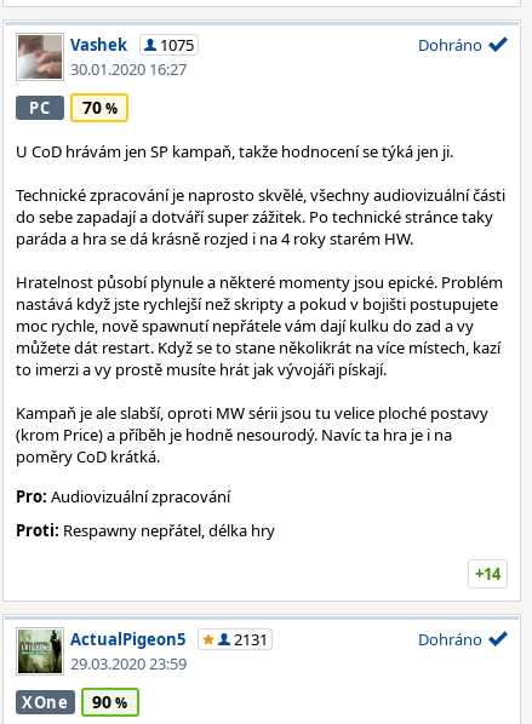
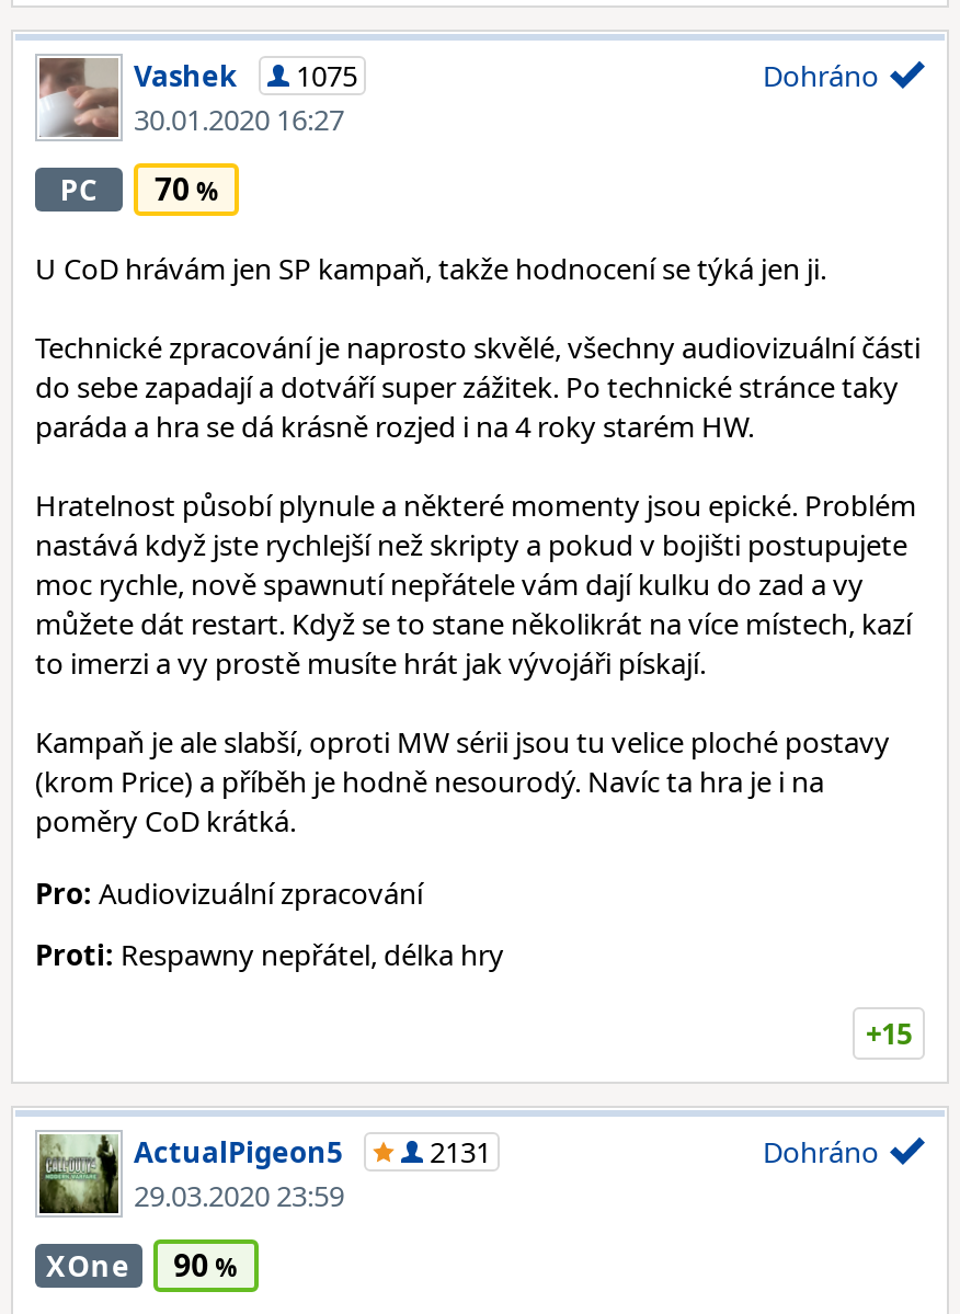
[475,563,500,585] +14 -> [866,1014,912,1053] +15

